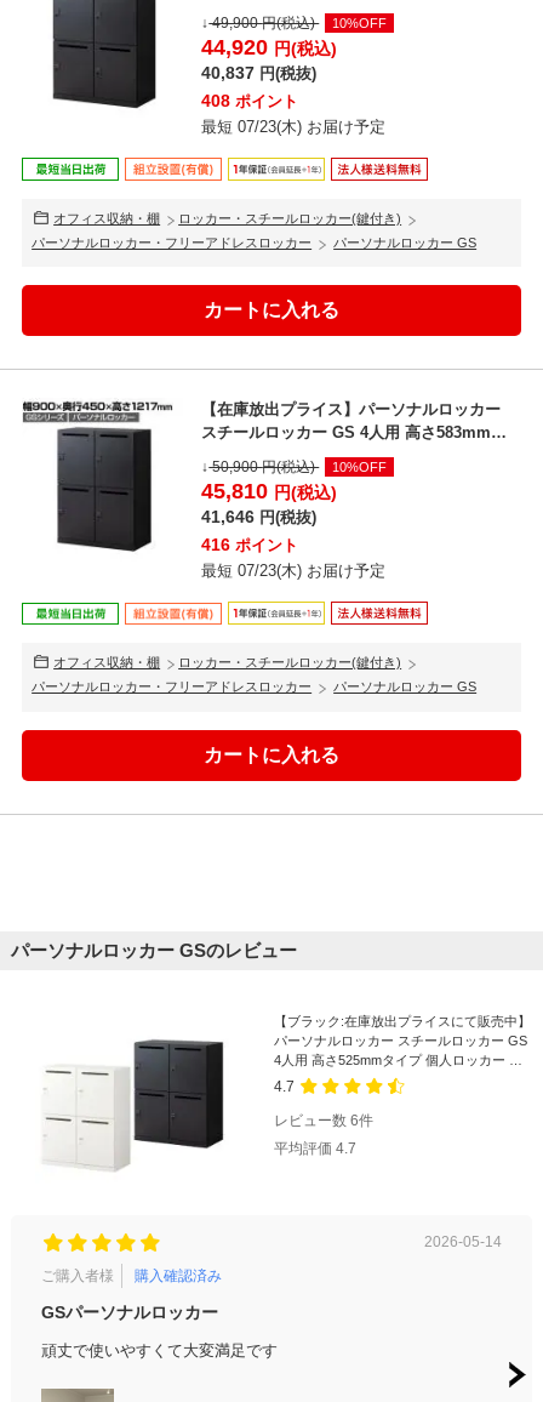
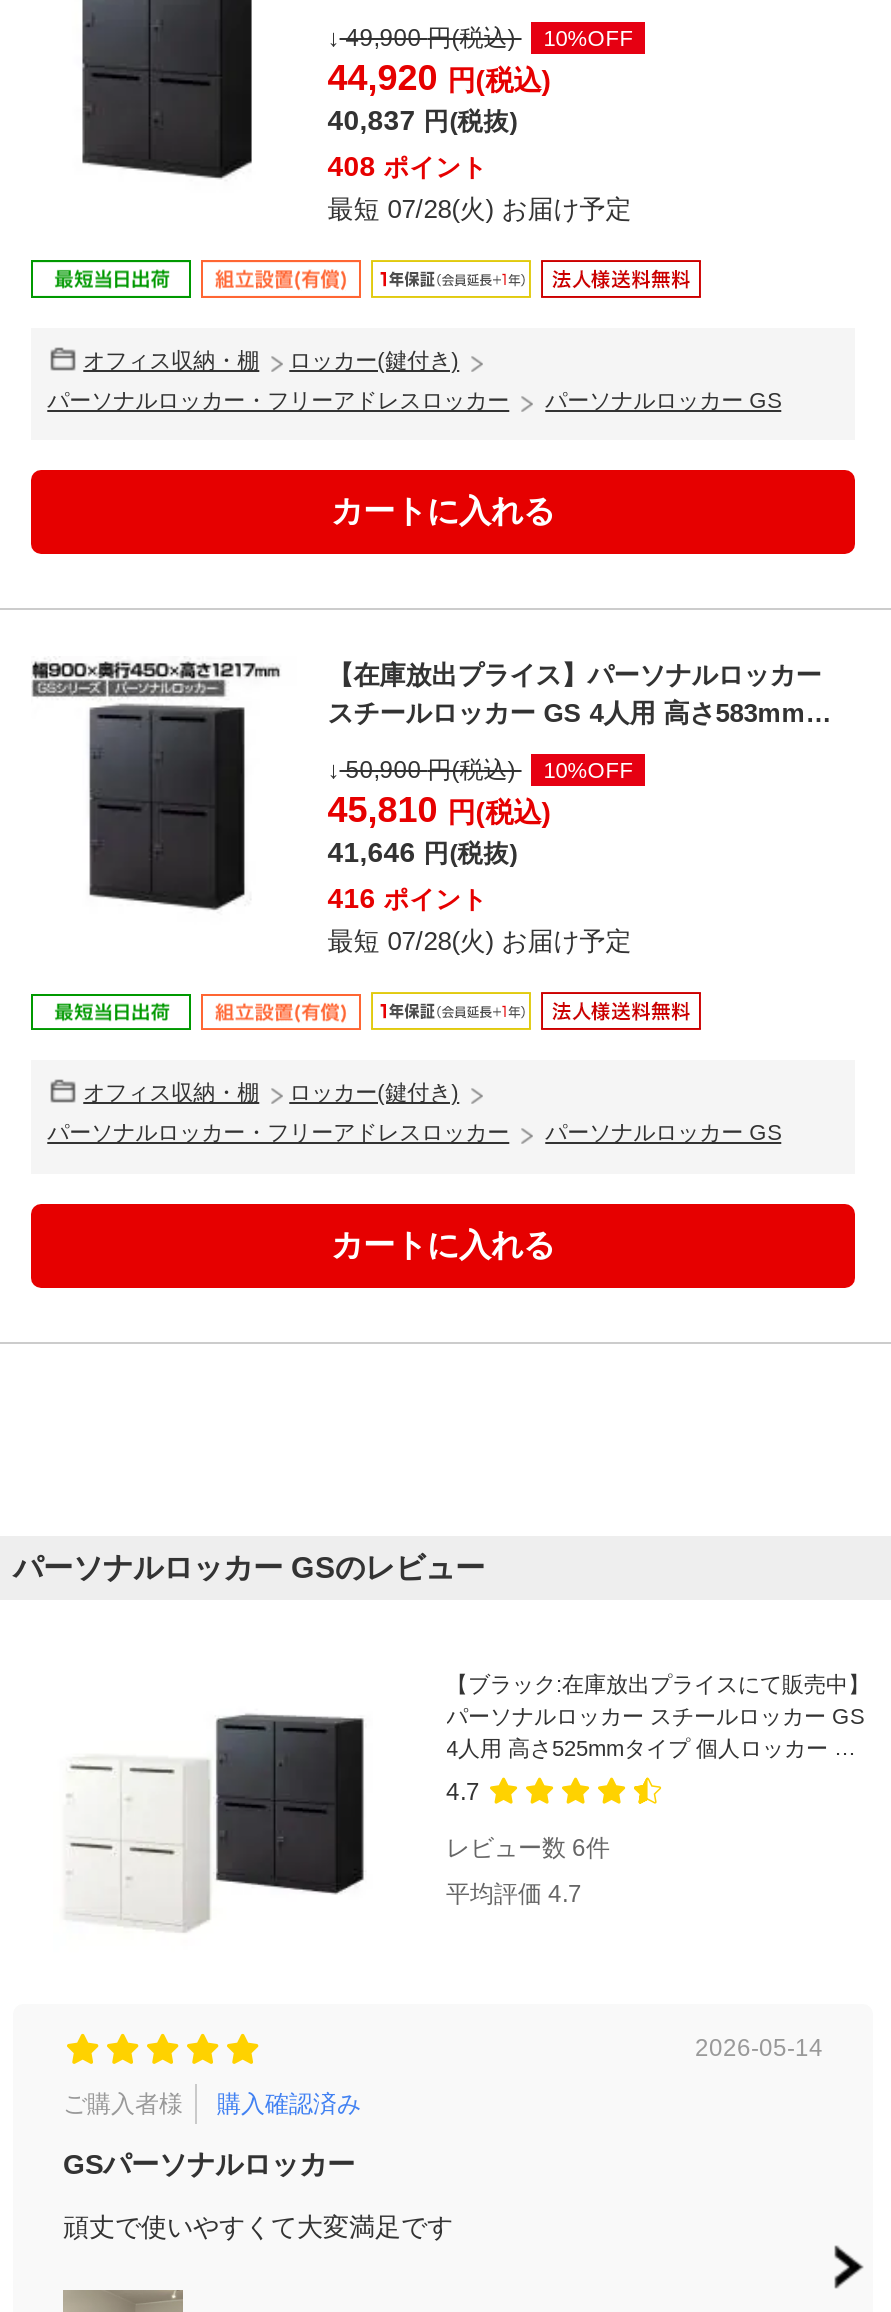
[202,118,386,136] 最短 07/23(木) お届け予定 -> [328,194,632,224] 最短 07/28(火) お届け予定
[178,211,401,226] ロッカー・スチールロッカー(鍵付き) -> [289,348,459,372] ロッカー(鍵付き)
[202,562,386,580] 最短 07/23(木) お届け予定 -> [328,926,632,956] 最短 07/28(火) お届け予定
[178,656,401,670] ロッカー・スチールロッカー(鍵付き) -> [289,1081,459,1105] ロッカー(鍵付き)

